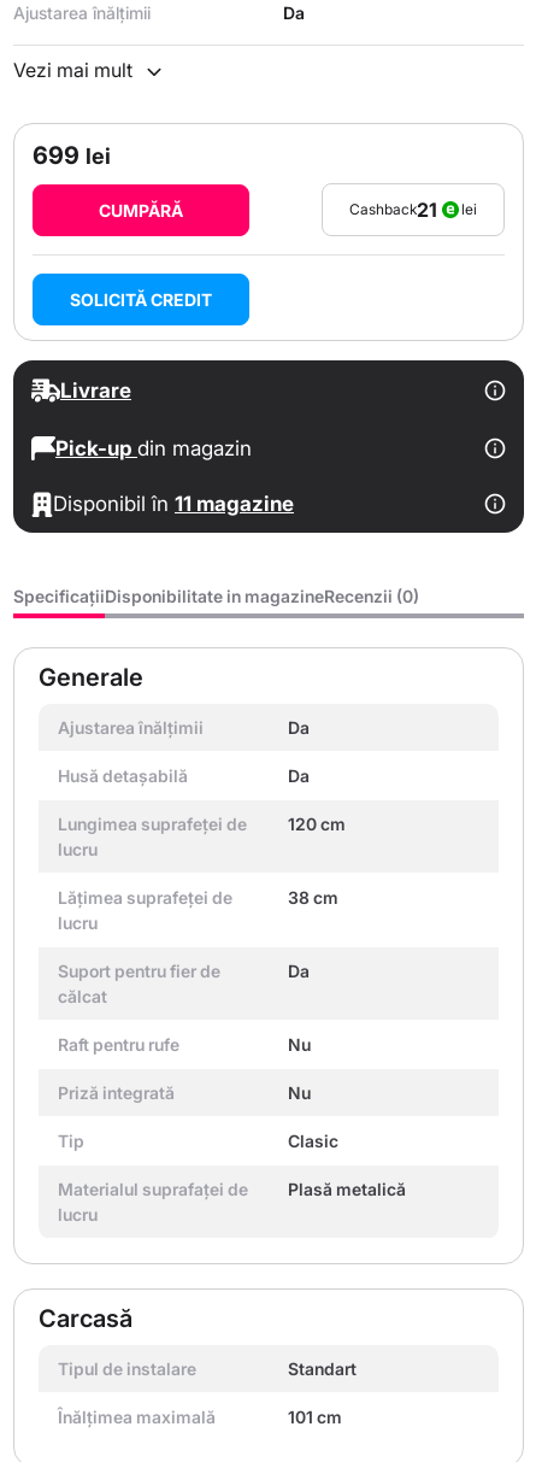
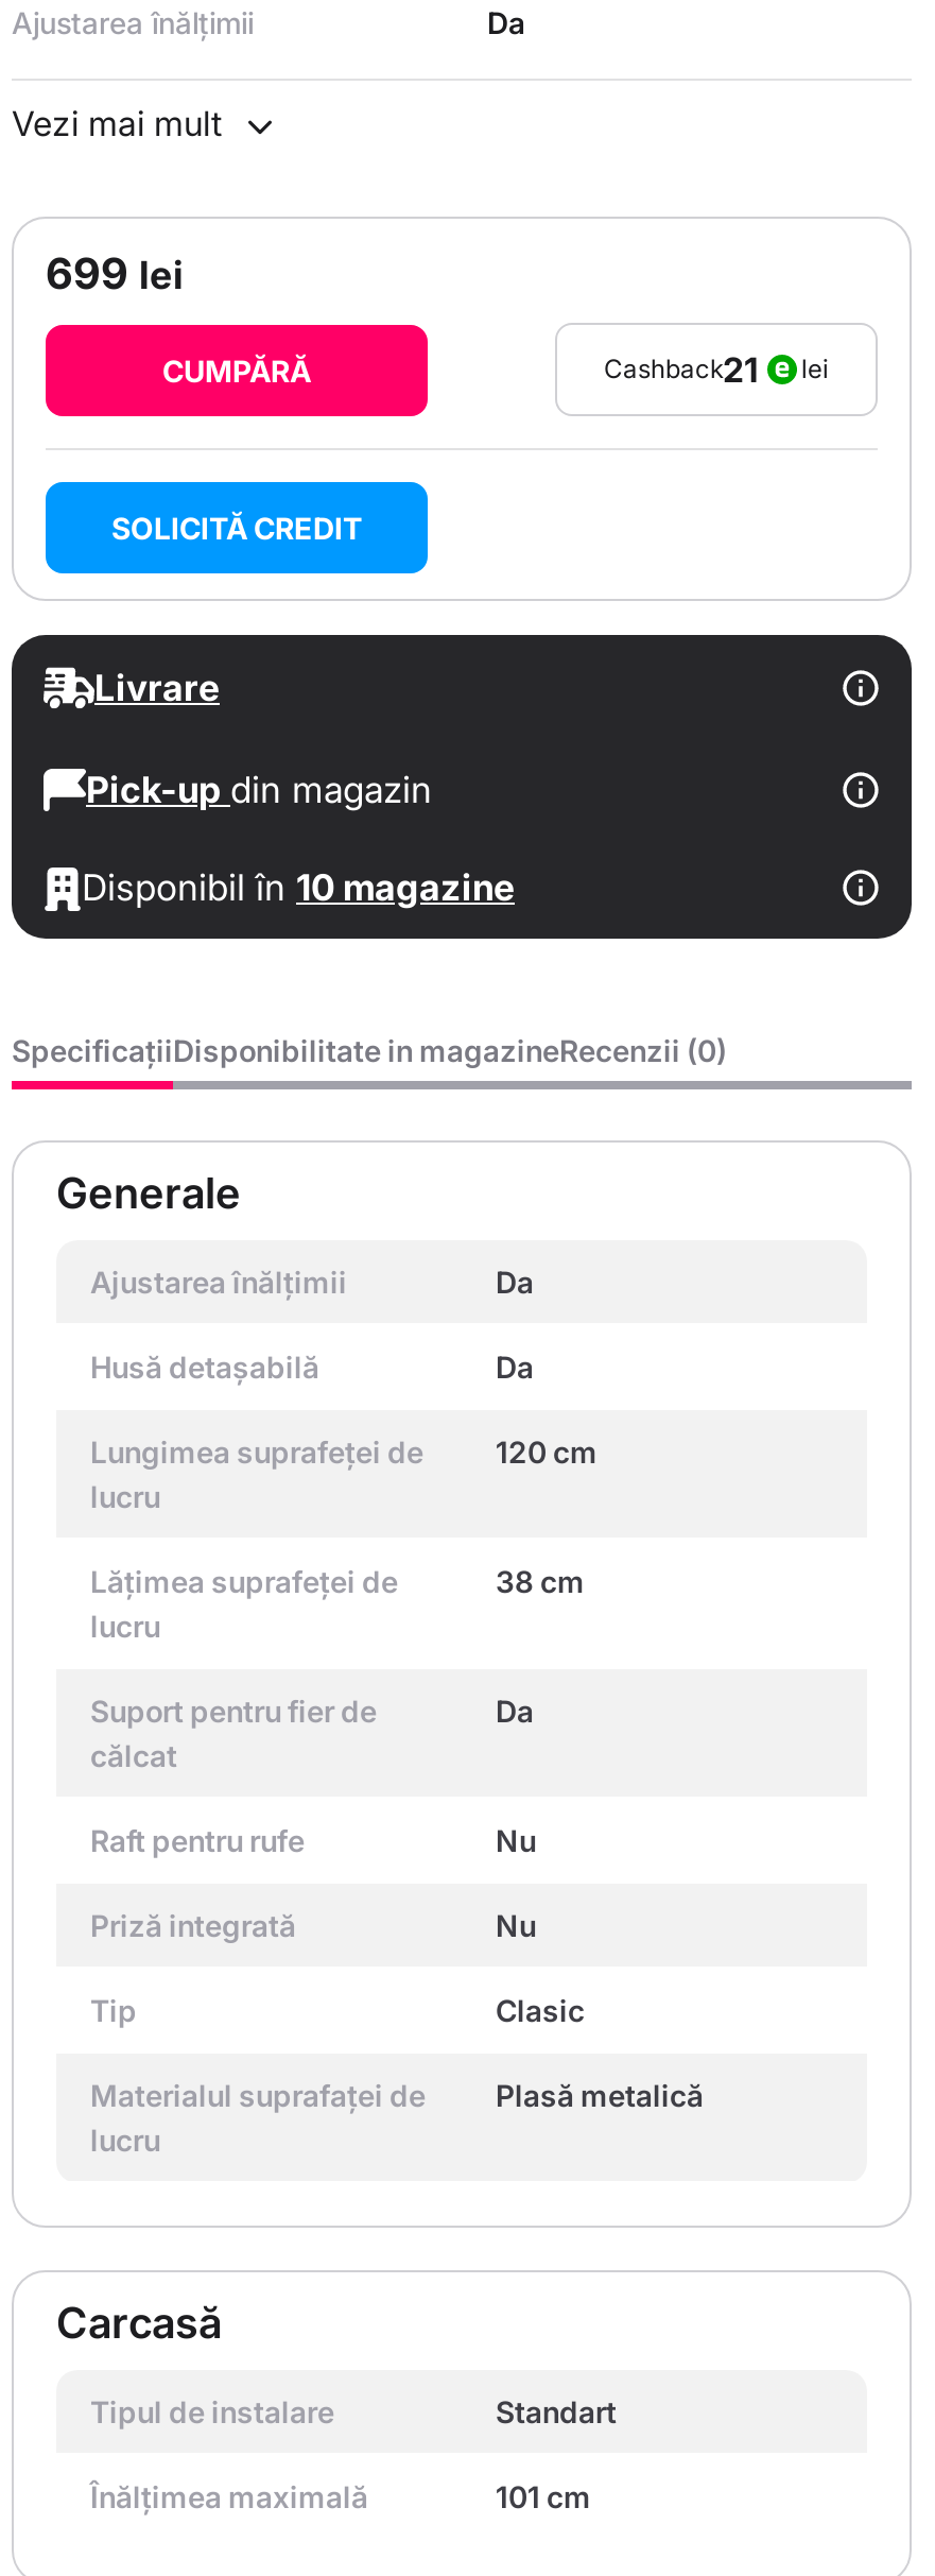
[53,492,294,516] Disponibil în 11 magazine -> [82,866,515,909] Disponibil în 10 magazine

